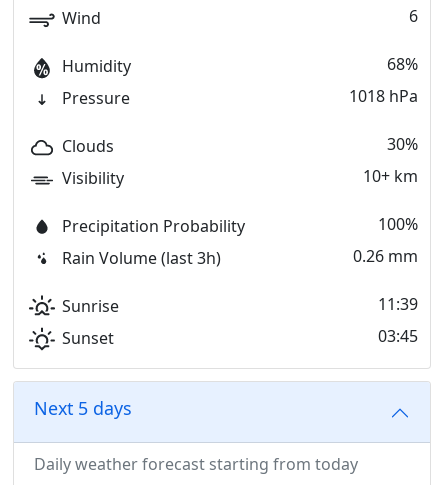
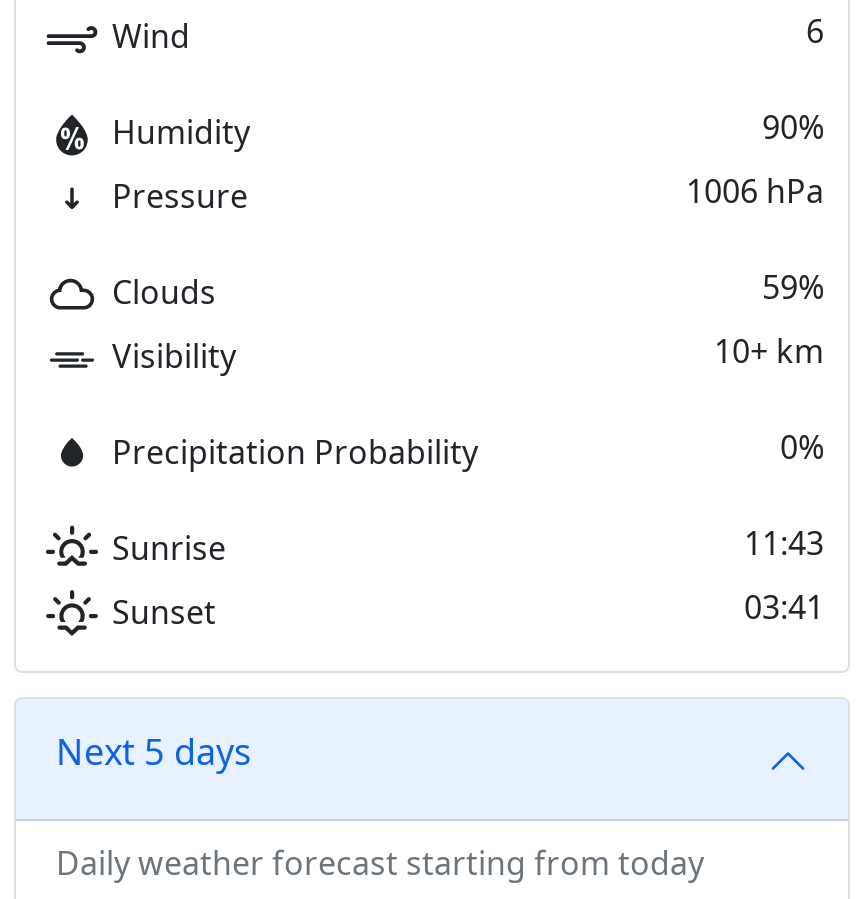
[387,53,418,75] 68% -> [762,105,824,149] 90%
[349,85,418,107] 1018 hPa -> [686,169,824,213] 1006 hPa
[387,133,418,155] 30% -> [762,265,824,309] 59%
[62,213,418,269] 100% | Rain Volume (last 3h) | 0.26 mm -> [780,425,824,469] 0%
[378,293,418,315] 11:39 -> [744,521,824,565] 11:43
[378,325,418,347] 03:45 -> [744,585,824,629] 03:41

